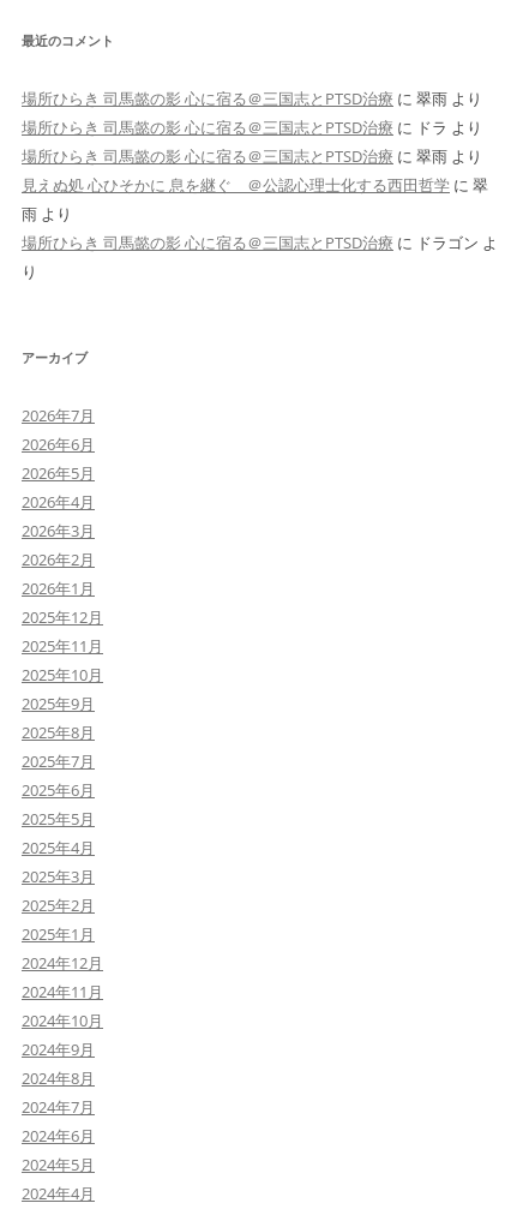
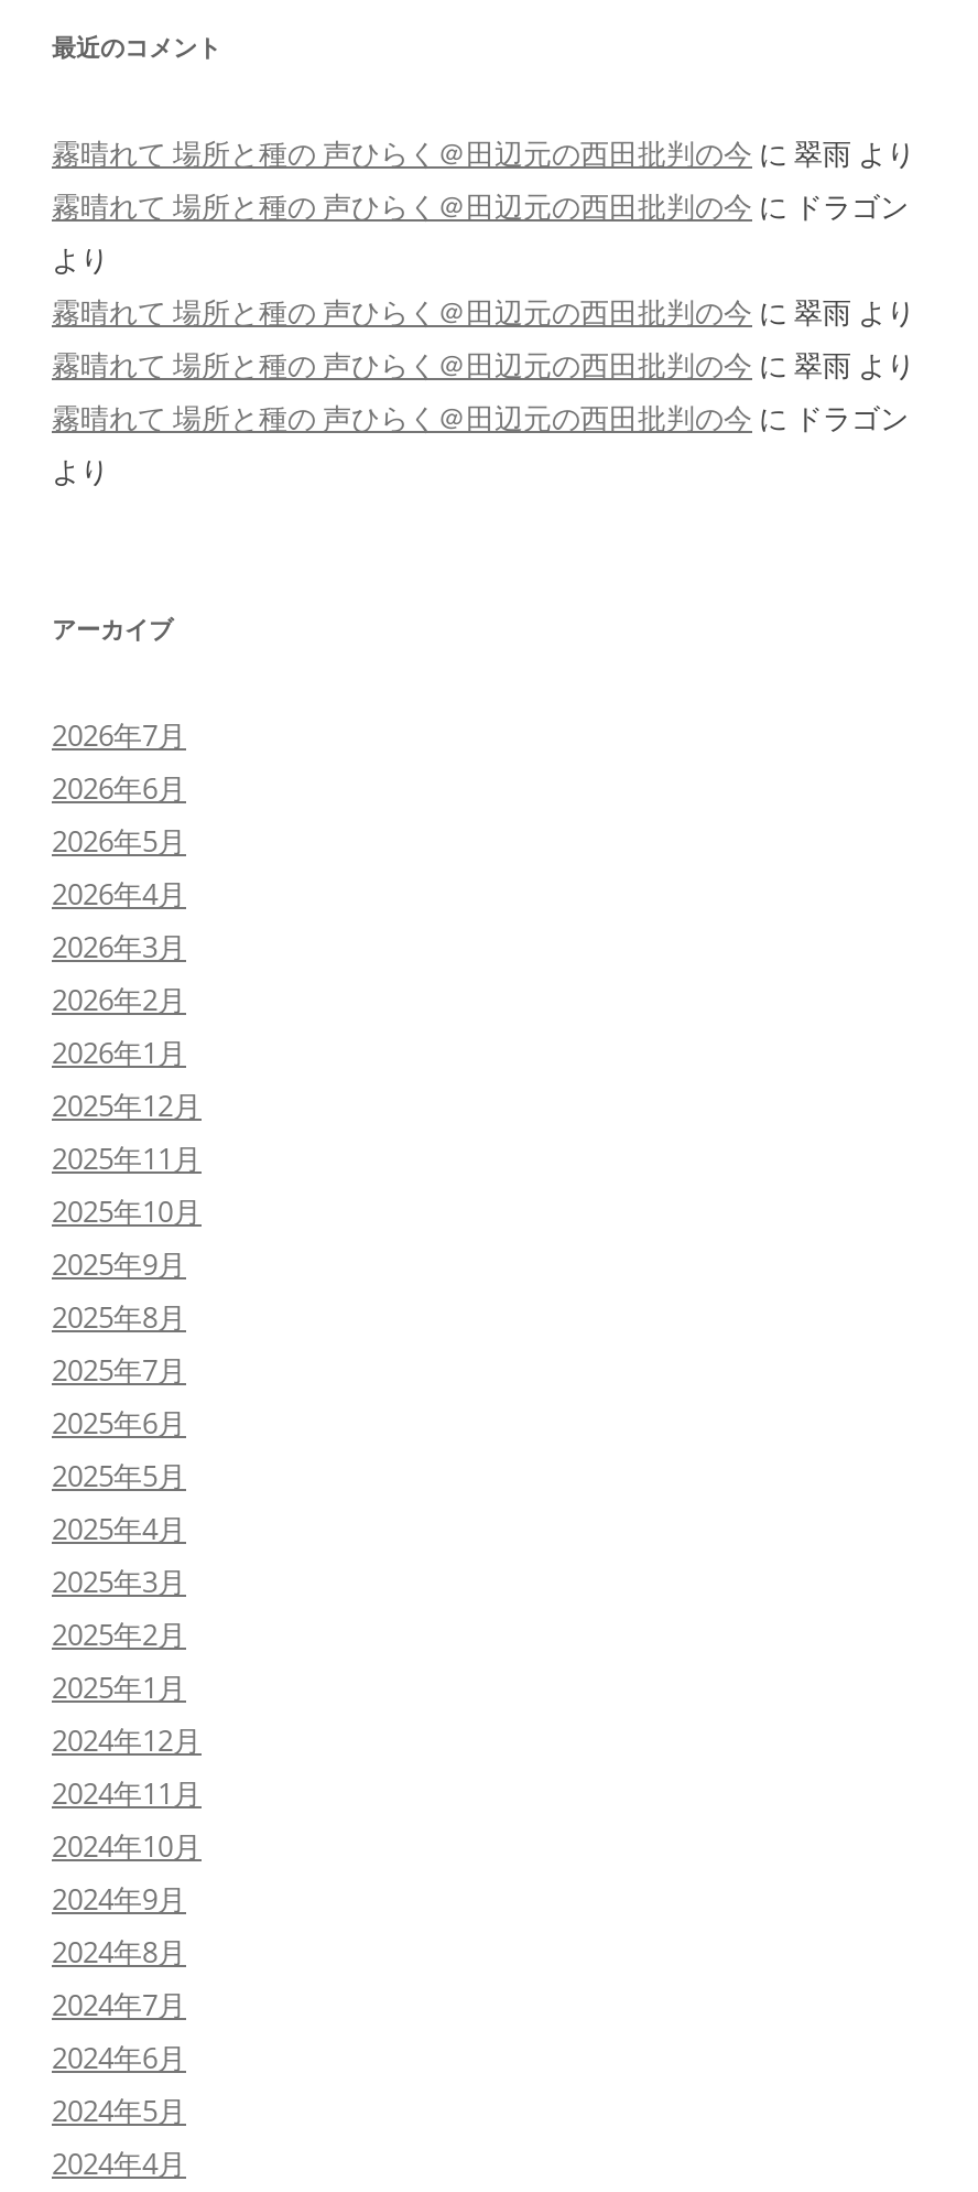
[22,88,498,282] 場所ひらき 司馬懿の影 心に宿る＠三国志とPTSD治療に翠雨より | 場所ひらき 司馬懿の影 心に宿る＠三国志とPTSD治療にドラより | 場所ひらき 司馬懿の影 心に宿る＠三国志とPTSD治療に翠雨より | 見えぬ処 心ひそかに 息を継ぐ ＠公認心理士化する西田哲学に翠 | 雨より | 場所ひらき 司馬懿の影 心に宿る＠三国志とPTSD治療にドラゴンよ | り -> [52,133,915,490] 霧晴れて 場所と種の 声ひらく＠田辺元の西田批判の今に翠雨より | 霧晴れて 場所と種の 声ひらく＠田辺元の西田批判の今にドラゴン | より | 霧晴れて 場所と種の 声ひらく＠田辺元の西田批判の今に翠雨より | 霧晴れて 場所と種の 声ひらく＠田辺元の西田批判の今に翠雨より | 霧晴れて 場所と種の 声ひらく＠田辺元の西田批判の今にドラゴン | より

